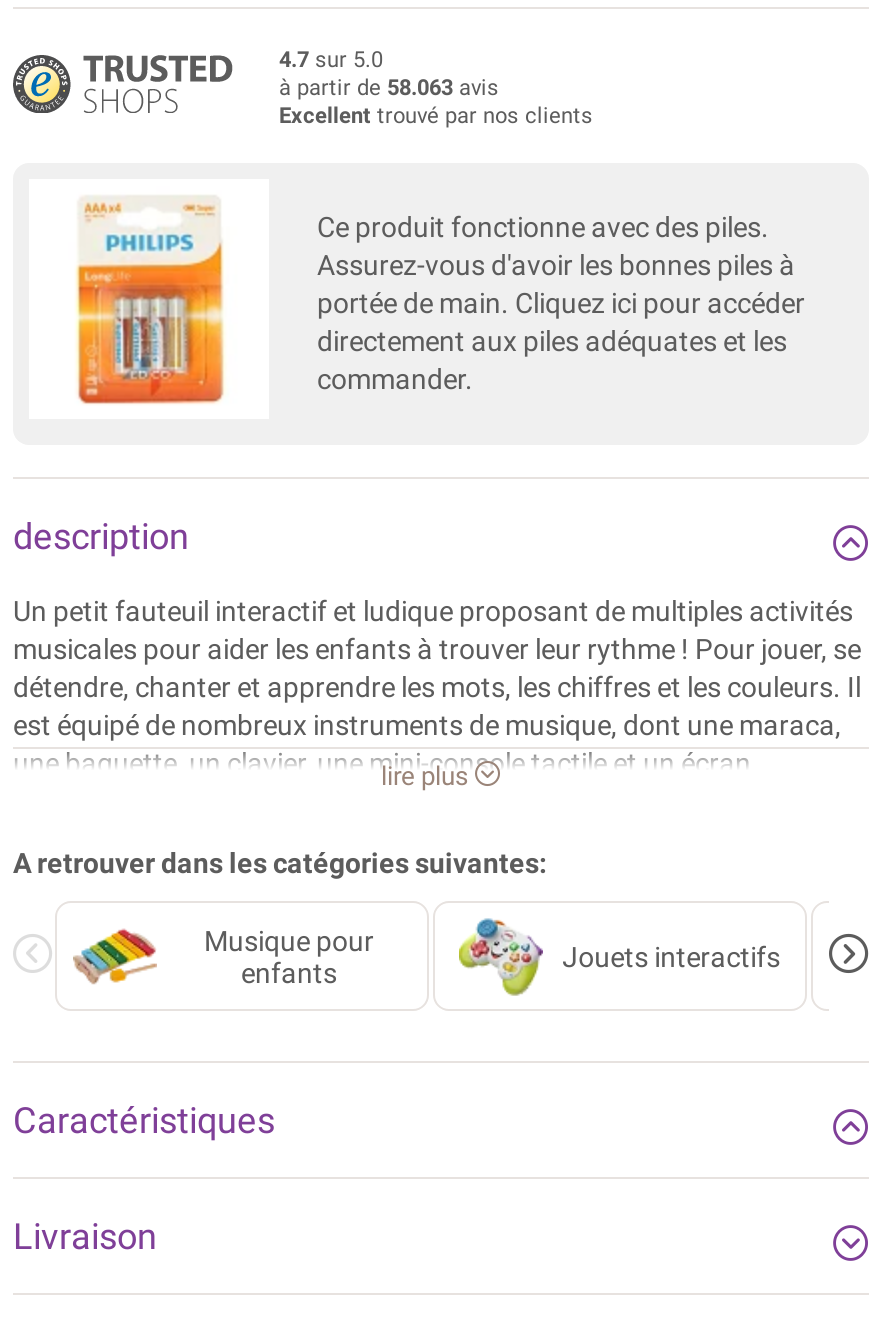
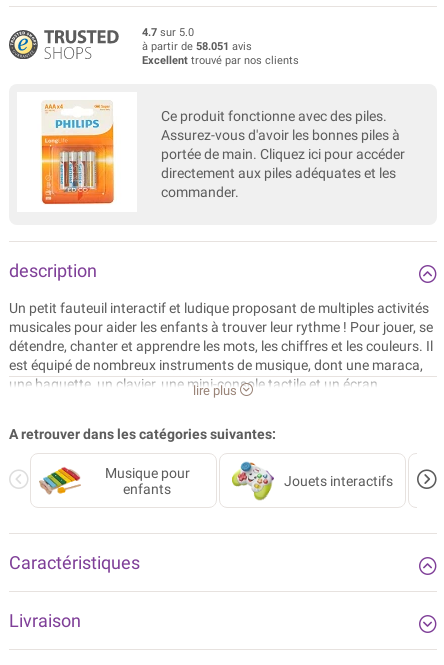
[279,75,499,101] à partir de 58.063 avis -> [142,40,252,53] à partir de 58.051 avis

